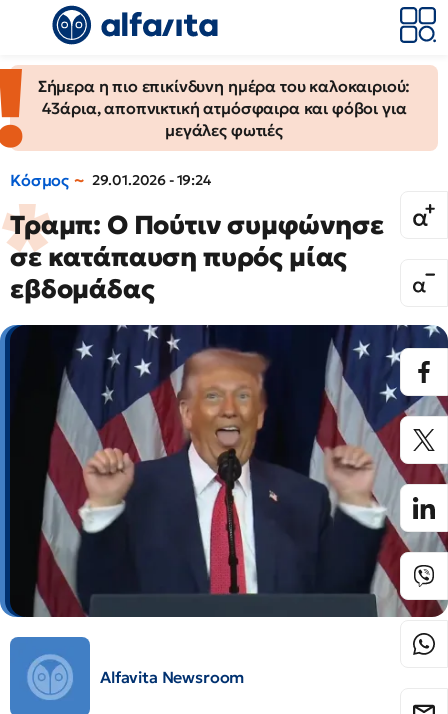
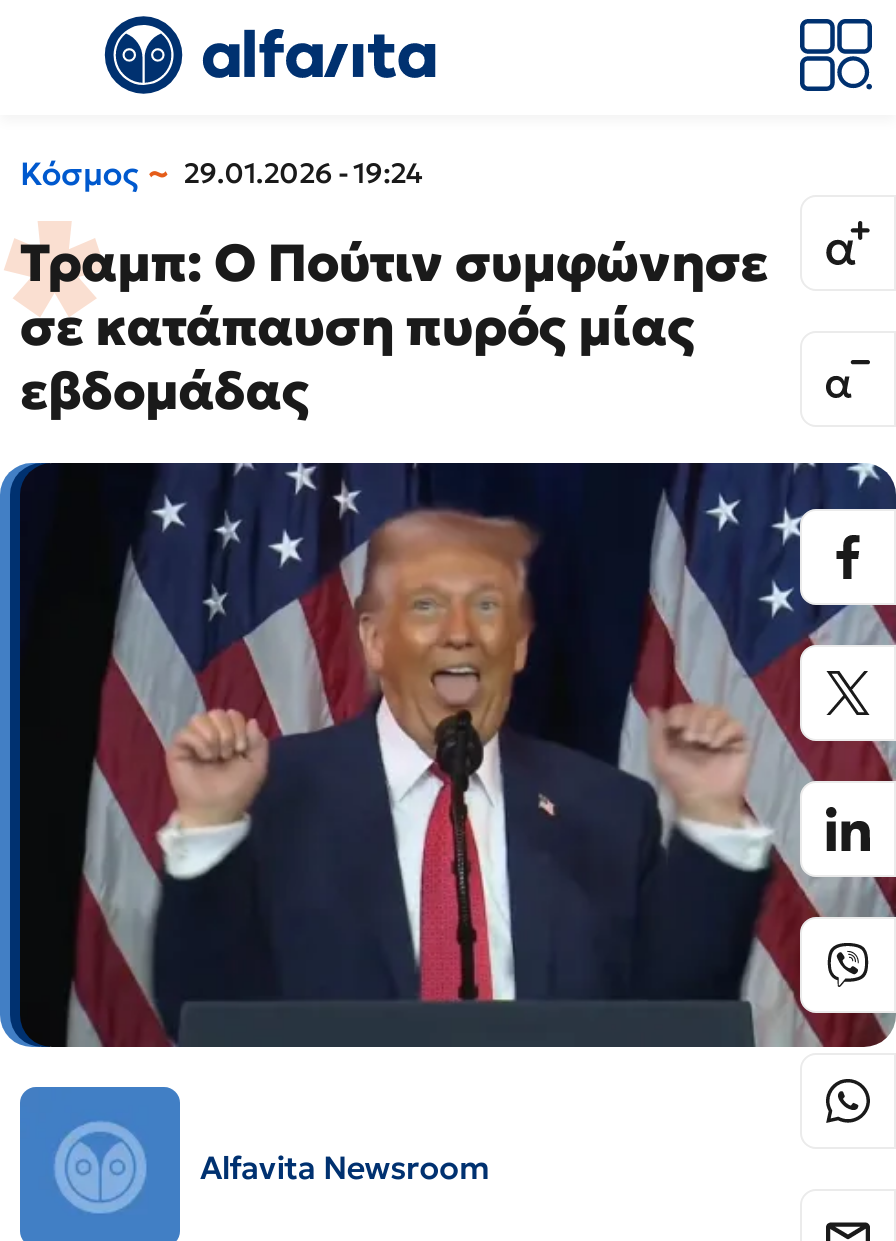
[3,65,438,150] [image] | Σήμερα η πιο επικίνδυνη ημέρα του καλοκαιριού: | 43άρια, αποπνικτική ατμόσφαιρα και φόβοι για | μεγάλες φωτιές -> none

